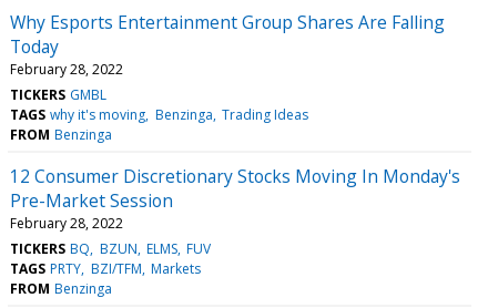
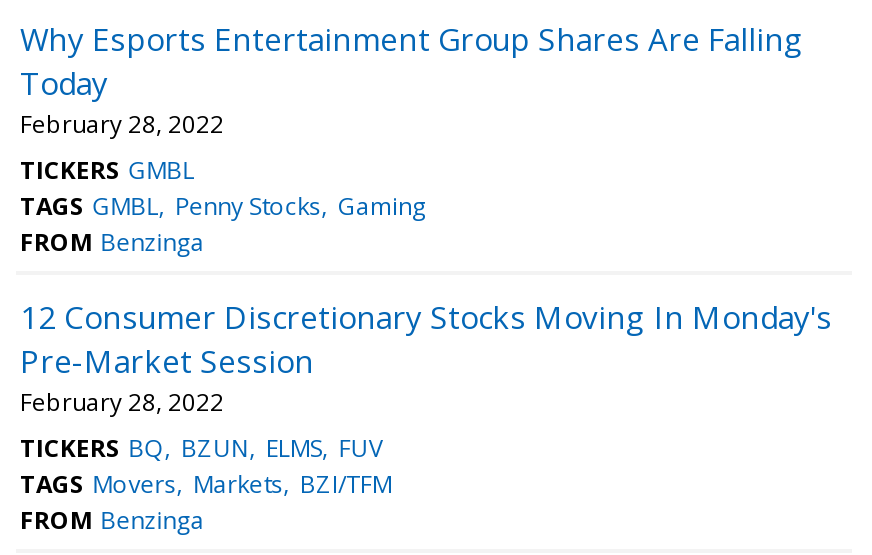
[10,105,308,124] TAGS why it's moving Benzinga Trading Ideas -> [20,189,426,223] TAGS GMBL Penny Stocks Gaming
[10,259,201,278] TAGS PRTY BZI/TFM Markets -> [20,467,392,501] TAGS Movers Markets BZI/TFM

